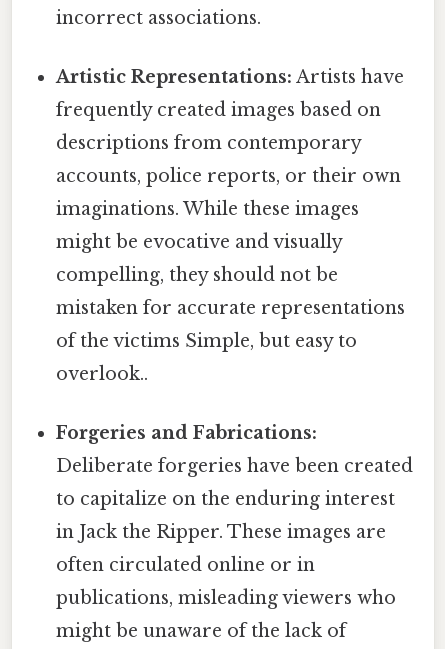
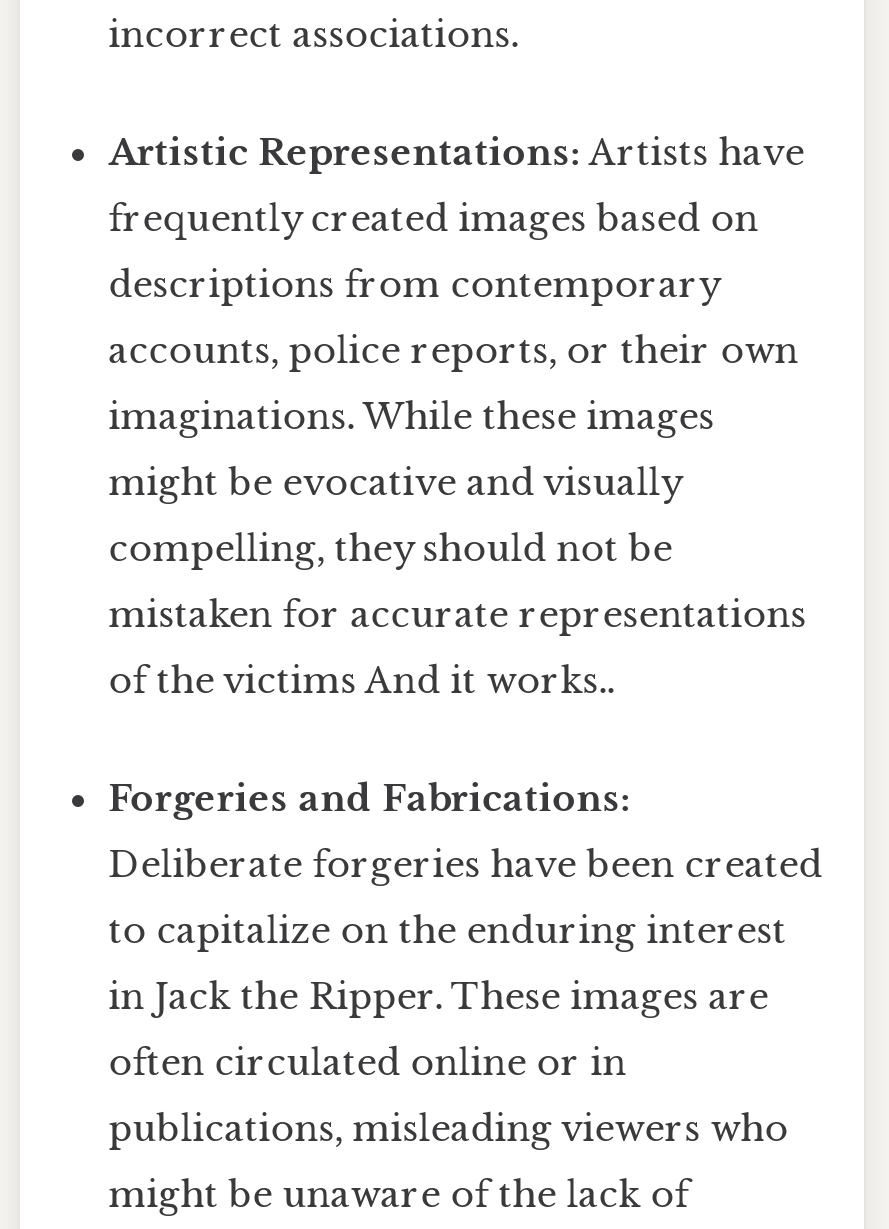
[56,330,357,385] of the victims Simple, but easy to | overlook.. -> [108,659,614,703] of the victims And it works..

